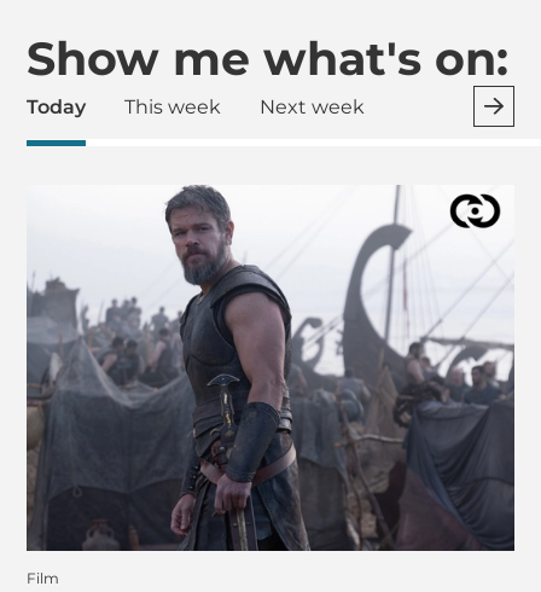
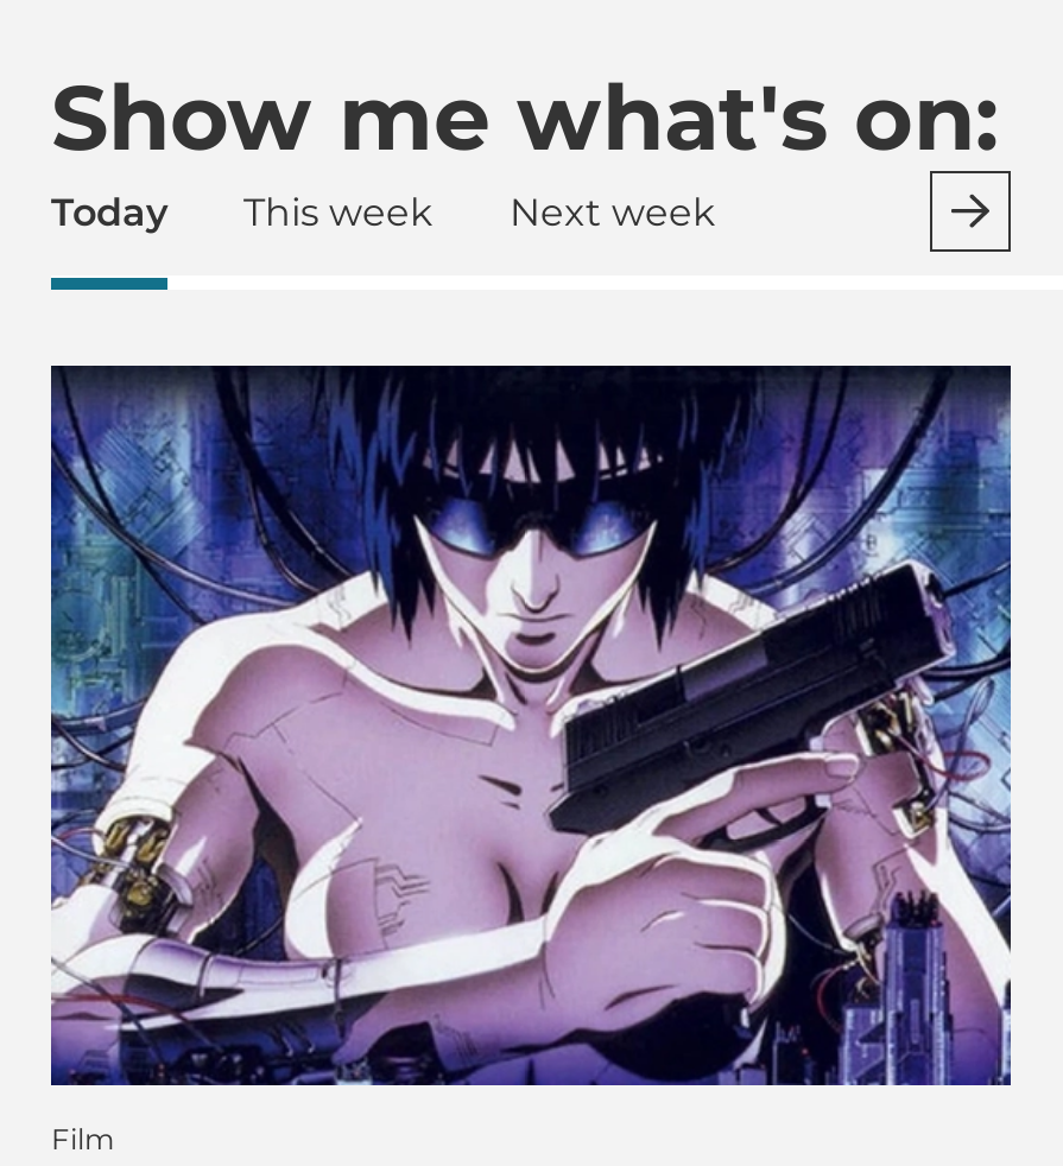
[25,185,516,552] [image] -> [49,363,1013,1088] [image]

